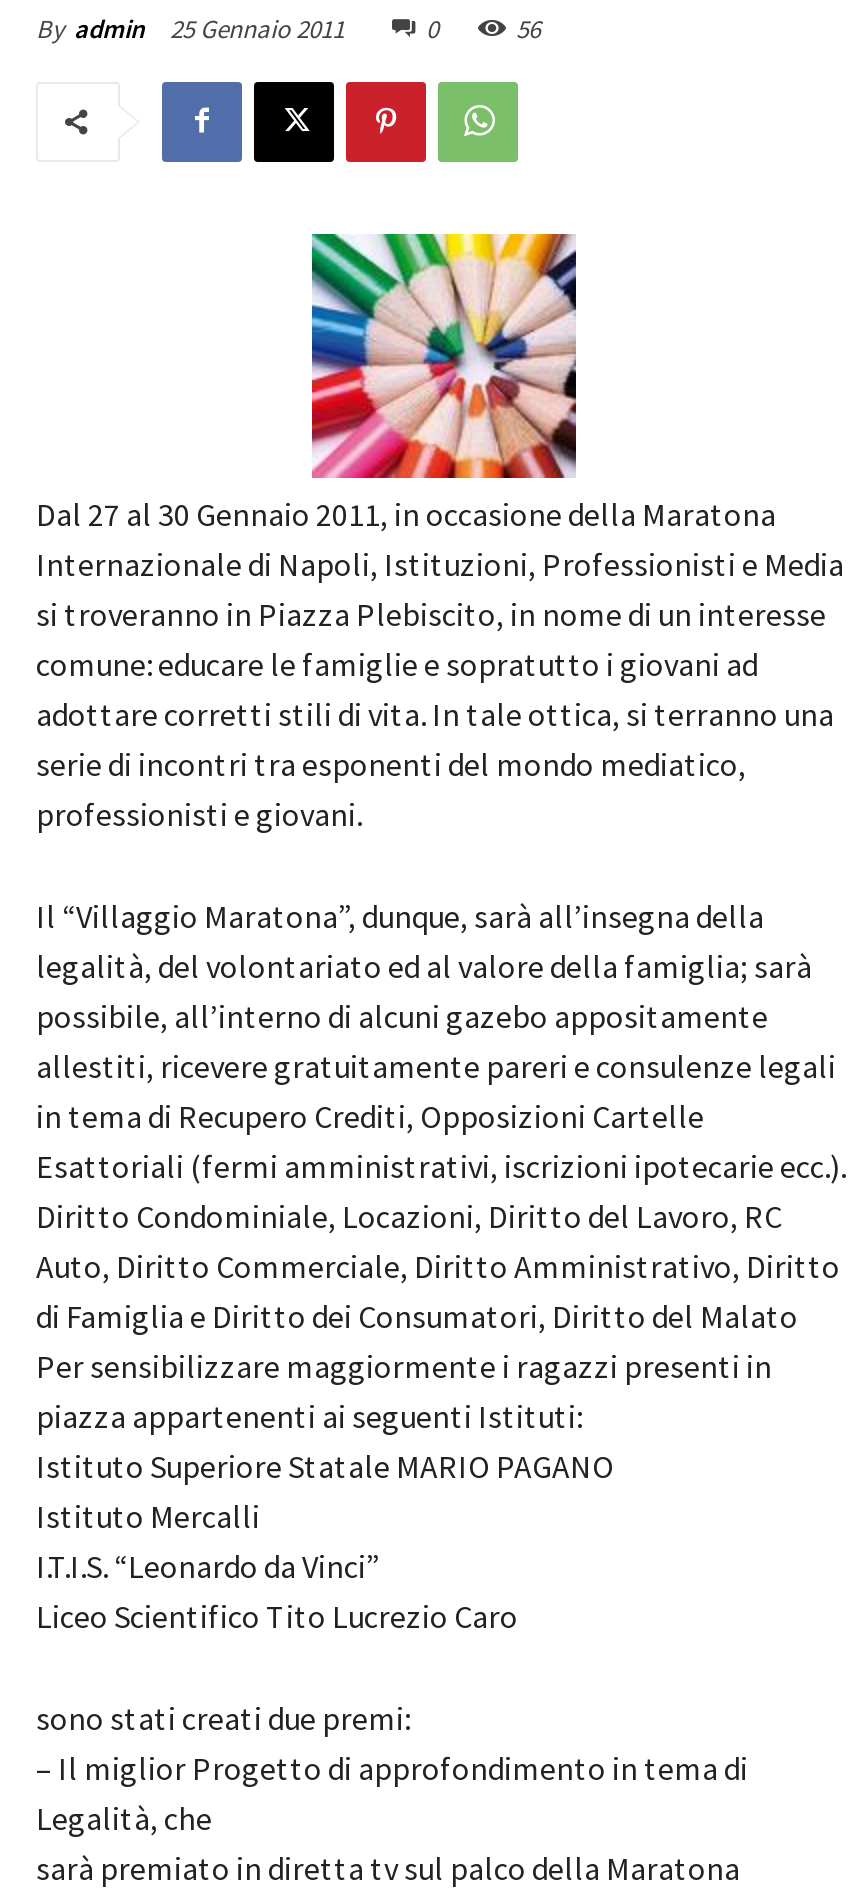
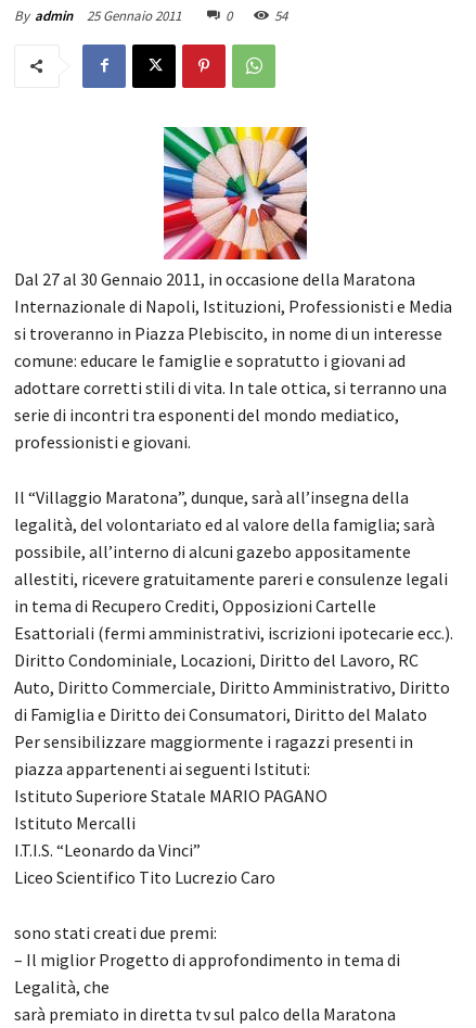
[516,11,540,45] 56 -> [274,6,287,24] 54

